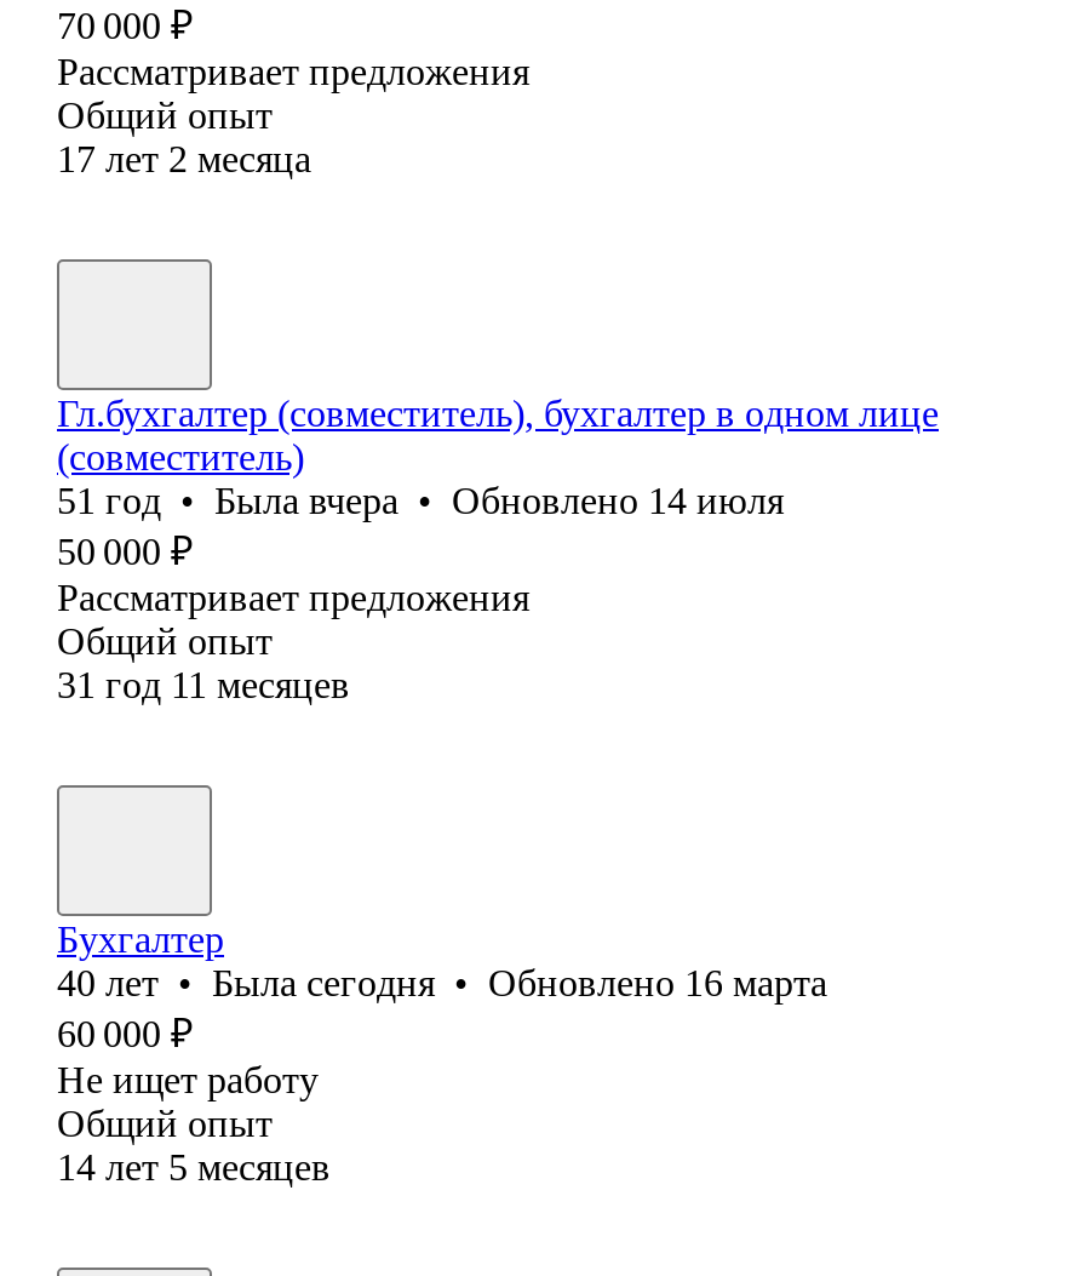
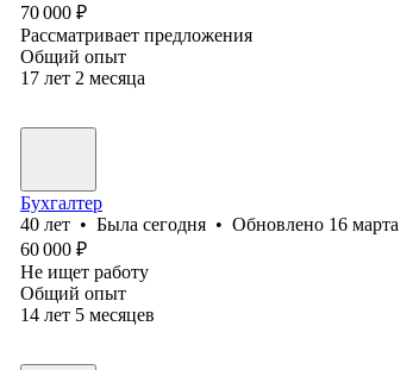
[57,392,939,705] Гл.бухгалтер (совместитель), бухгалтер в одном лице | (совместитель) | 51 год • Была вчера • Обновлено 14 июля | 50 000 ₽ | Рассматривает предложения | Общий опыт | 31 год 11 месяцев -> none

